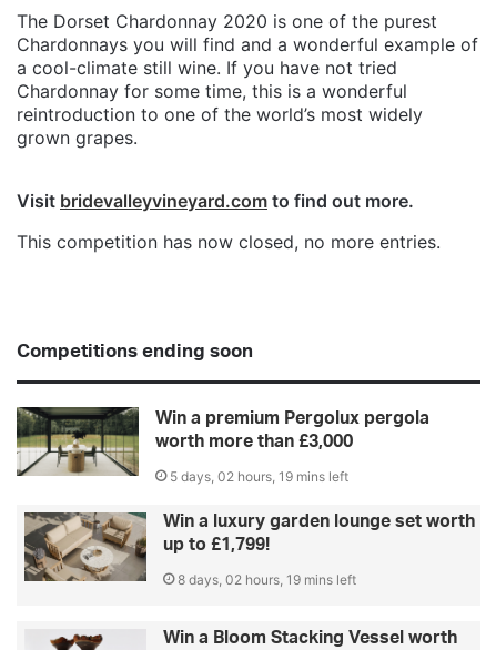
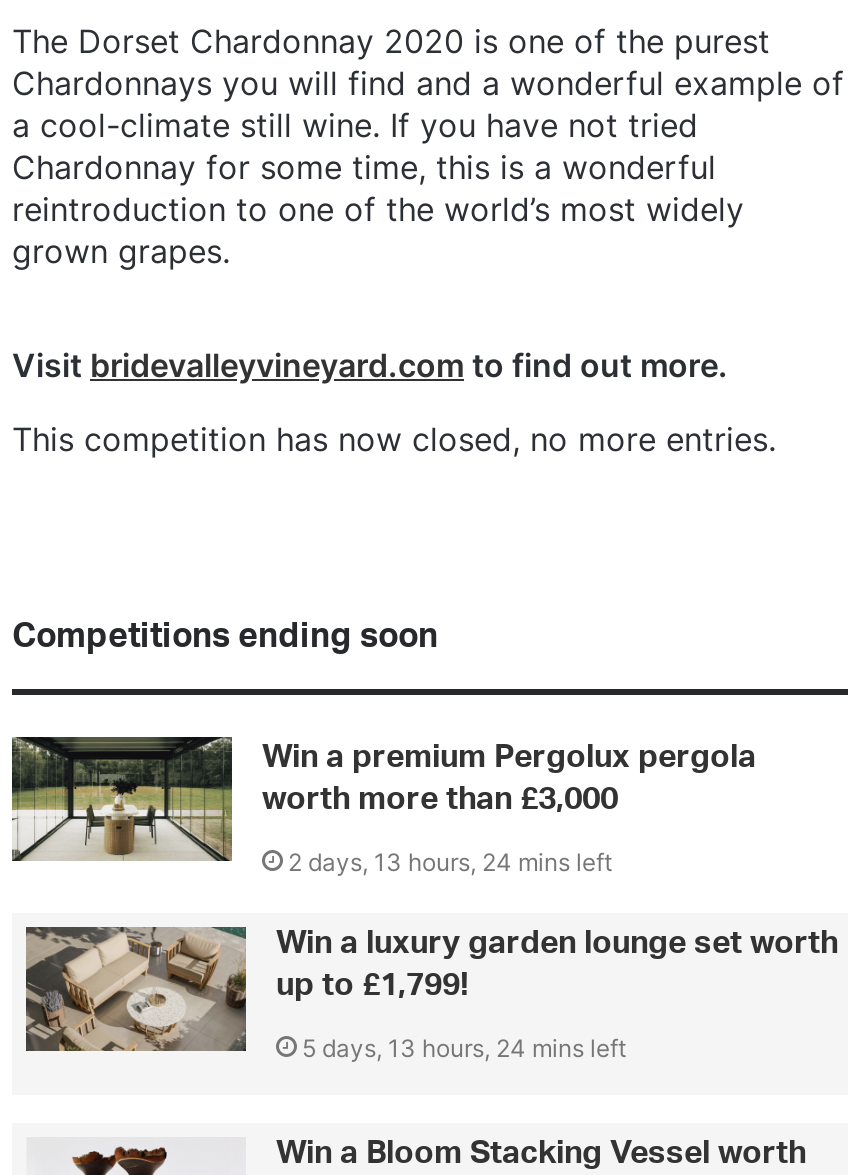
[170,468,348,484] 5 days, 02 hours, 19 mins left -> [288,846,612,876] 2 days, 13 hours, 24 mins left
[178,571,356,587] 8 days, 02 hours, 19 mins left -> [302,1032,626,1062] 5 days, 13 hours, 24 mins left

